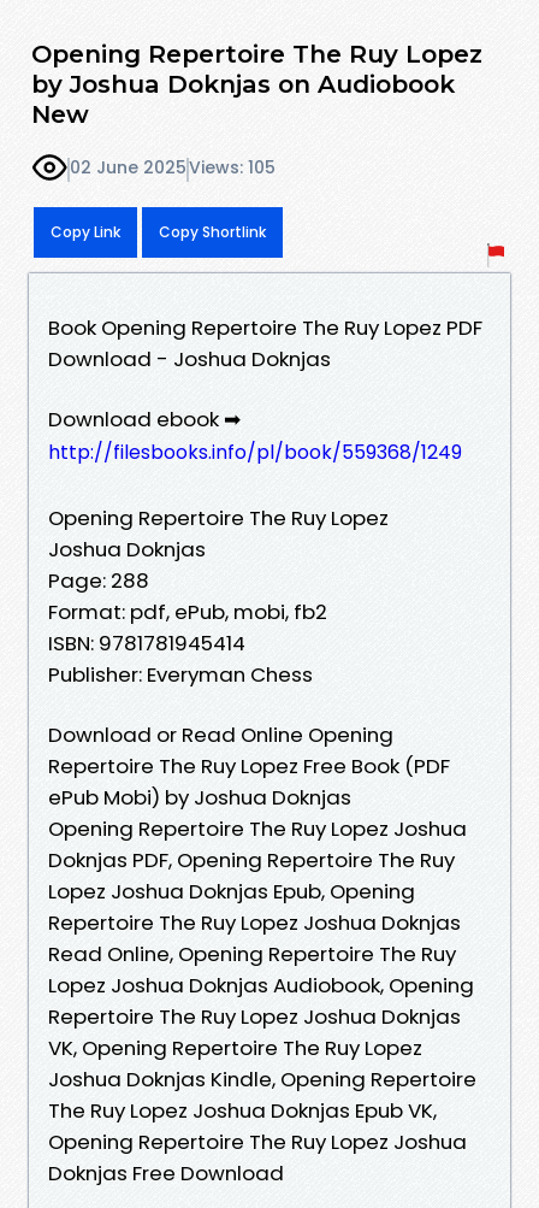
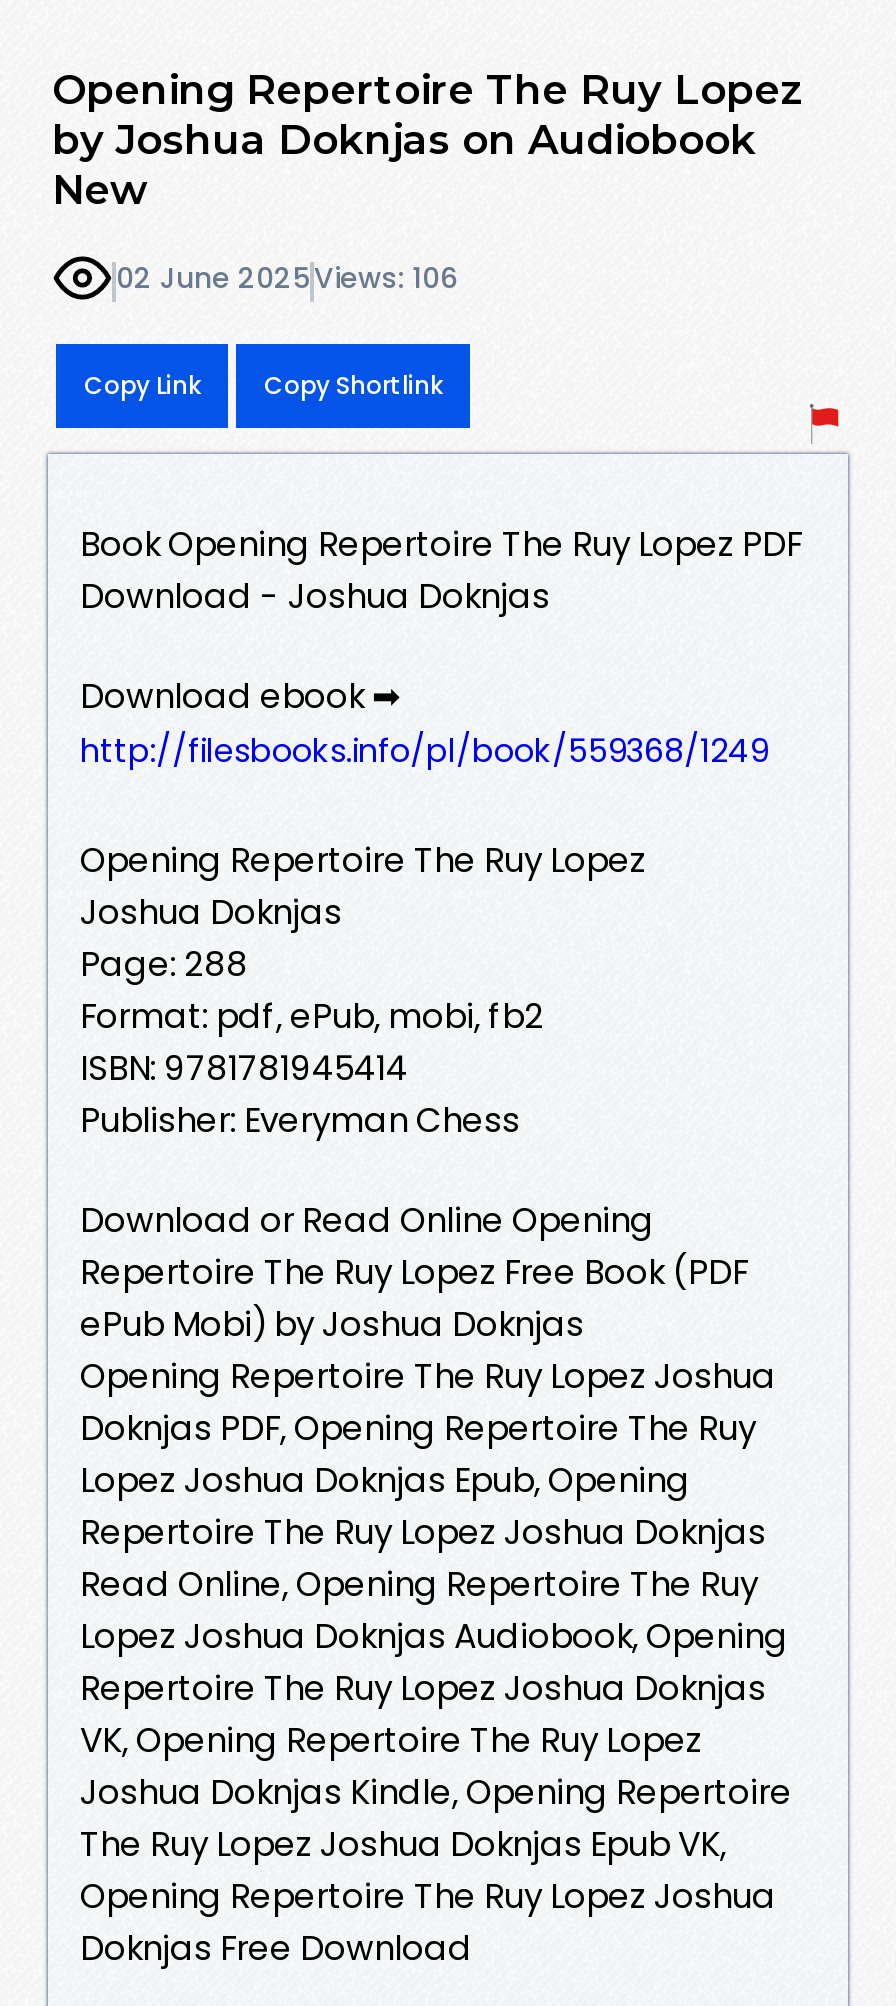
[70,156,276,180] 02 June 2025 Views: 105 -> [116,259,458,299] 02 June 2025 Views: 106

